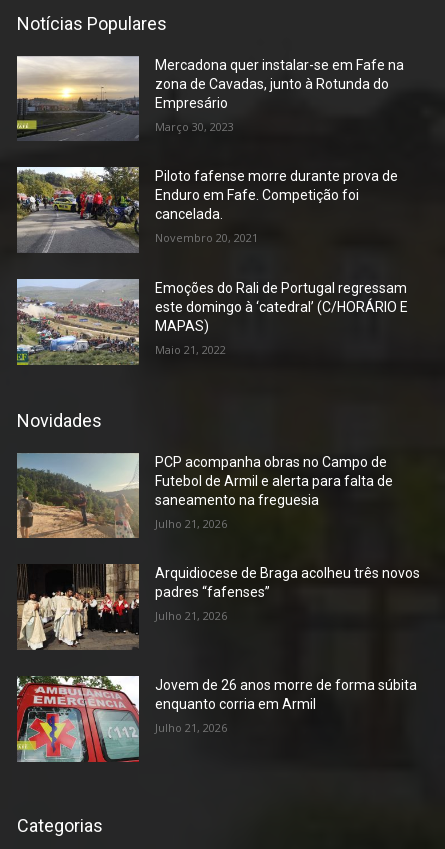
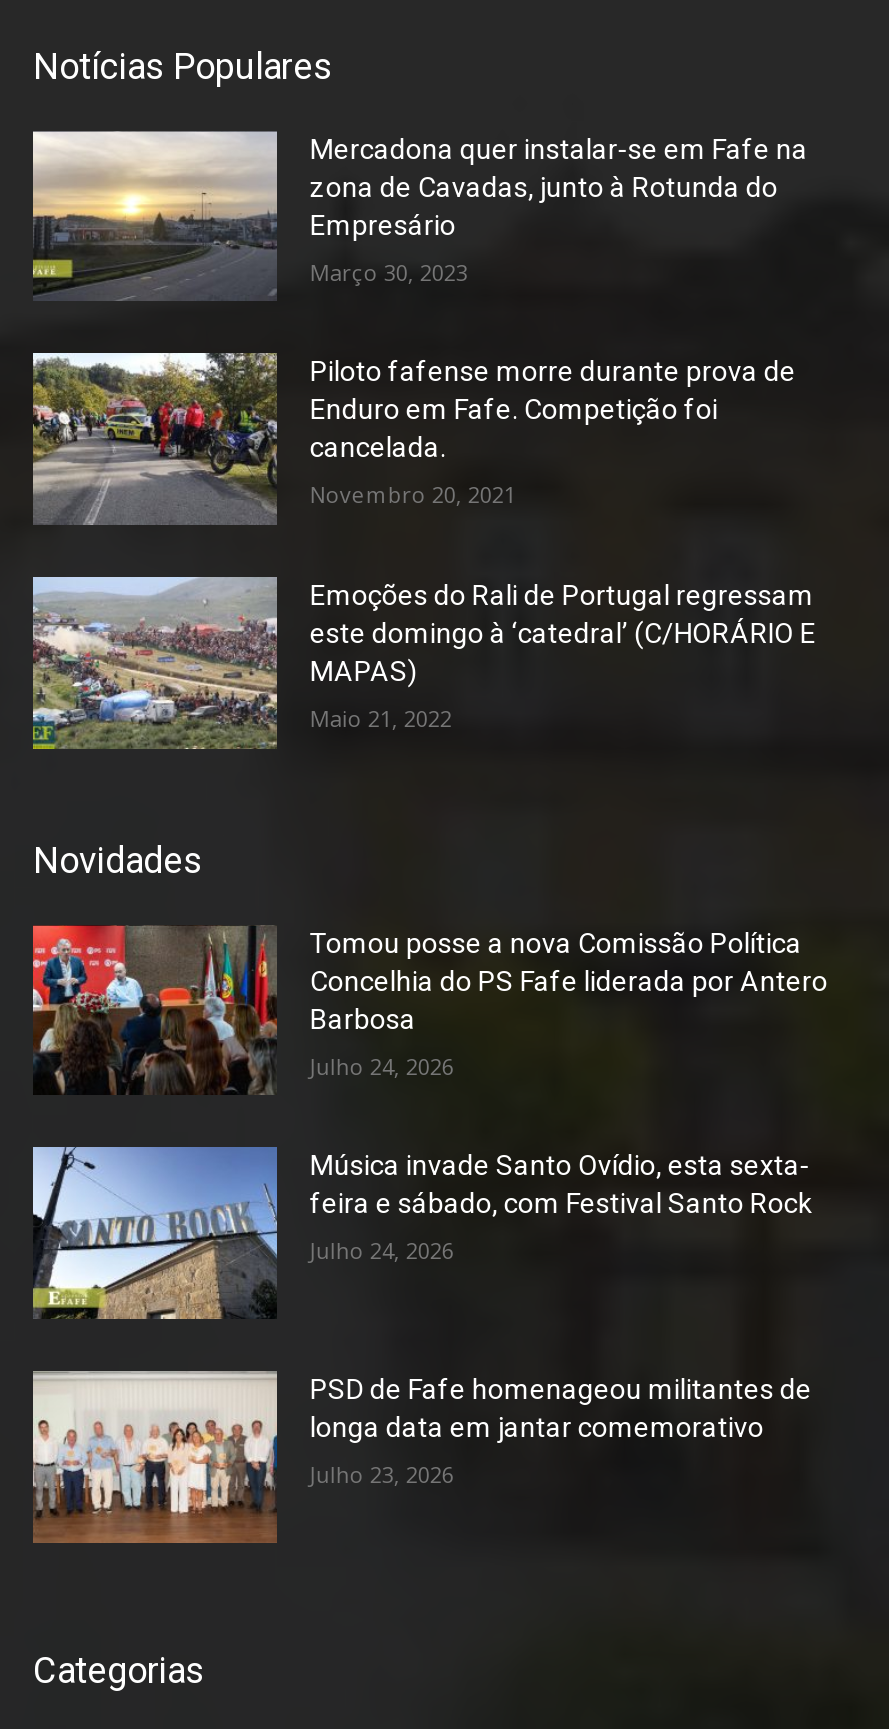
[16,452,393,539] [image] | PCP acompanha obras no Campo de | Futebol de Armil e alerta para falta de | saneamento na freguesia -> [31,923,828,1095] [image] | Tomou posse a nova Comissão Política | Concelhia do PS Fafe liderada por Antero | Barbosa
[155,516,227,531] Julho 21, 2026 -> [310,1050,454,1080] Julho 24, 2026
[16,563,420,651] [image] | Arquidiocese de Braga acolheu três novos | padres “fafenses” -> [31,1145,812,1319] [image] | Música invade Santo Ovídio, esta sexta- | feira e sábado, com Festival Santo Rock
[155,608,227,623] Julho 21, 2026 -> [310,1236,454,1266] Julho 24, 2026
[16,675,417,763] [image] | Jovem de 26 anos morre de forma súbita | enquanto corria em Armil -> [31,1369,812,1545] [image] | PSD de Fafe homenageou militantes de | longa data em jantar comemorativo
[155,720,227,735] Julho 21, 2026 -> [310,1459,454,1489] Julho 23, 2026

